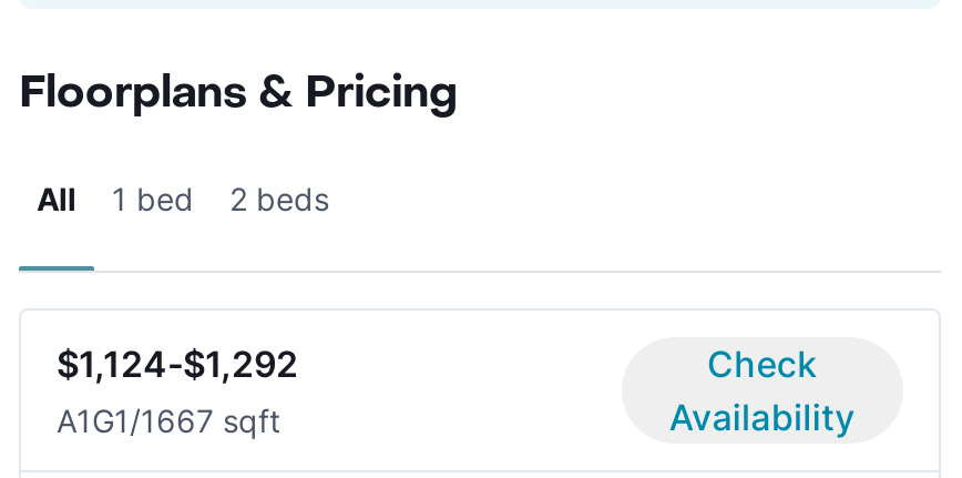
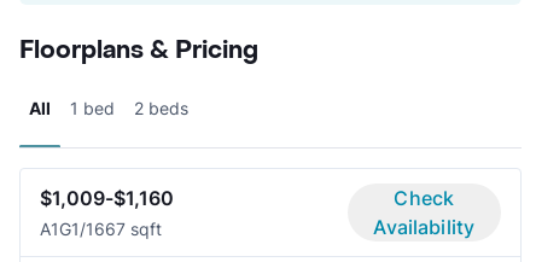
[57,342,298,386] $1,124-$1,292 -> [40,186,174,210] $1,009-$1,160

